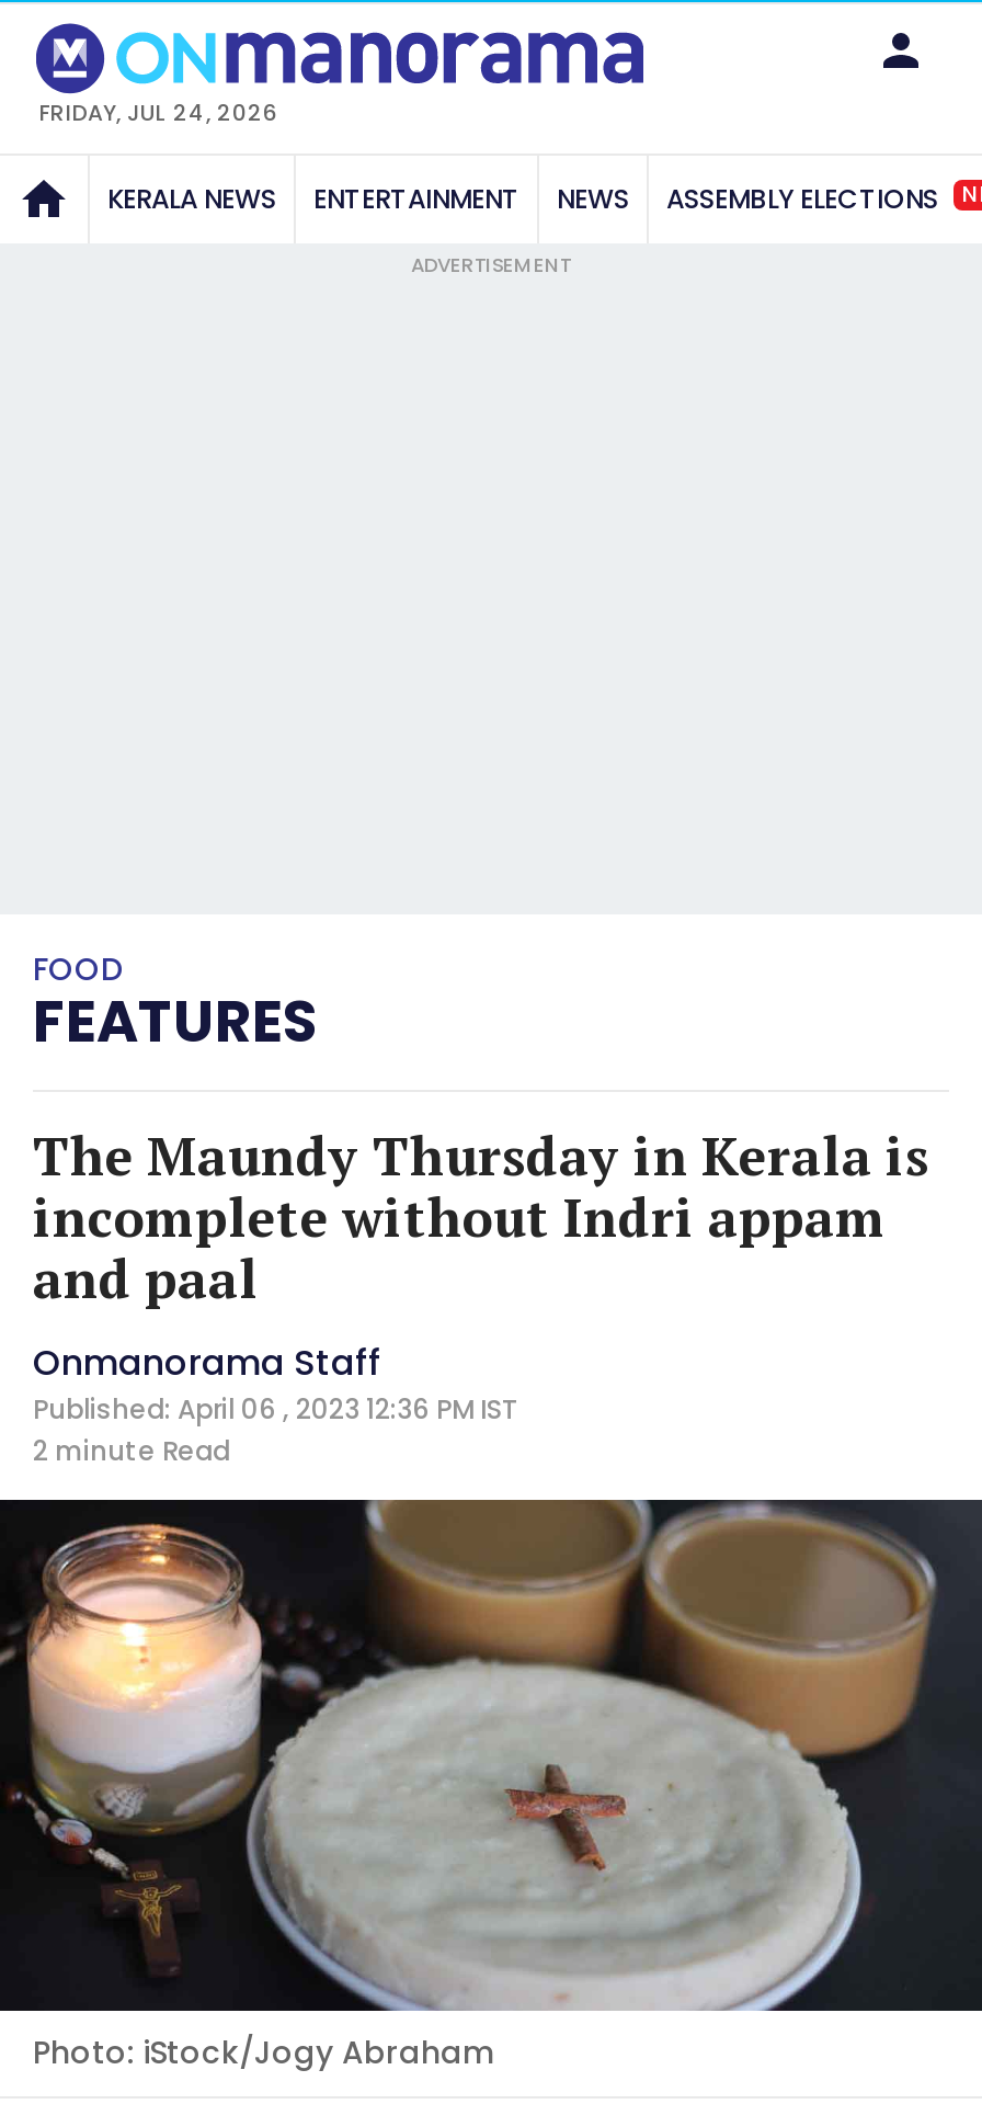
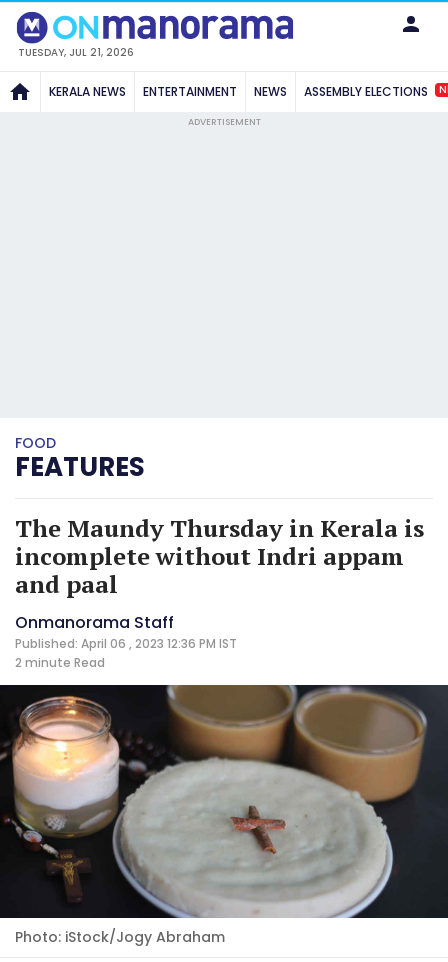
[39,96,278,129] FRIDAY, JUL 24, 2026 -> [18,45,134,60] TUESDAY, JUL 21, 2026

